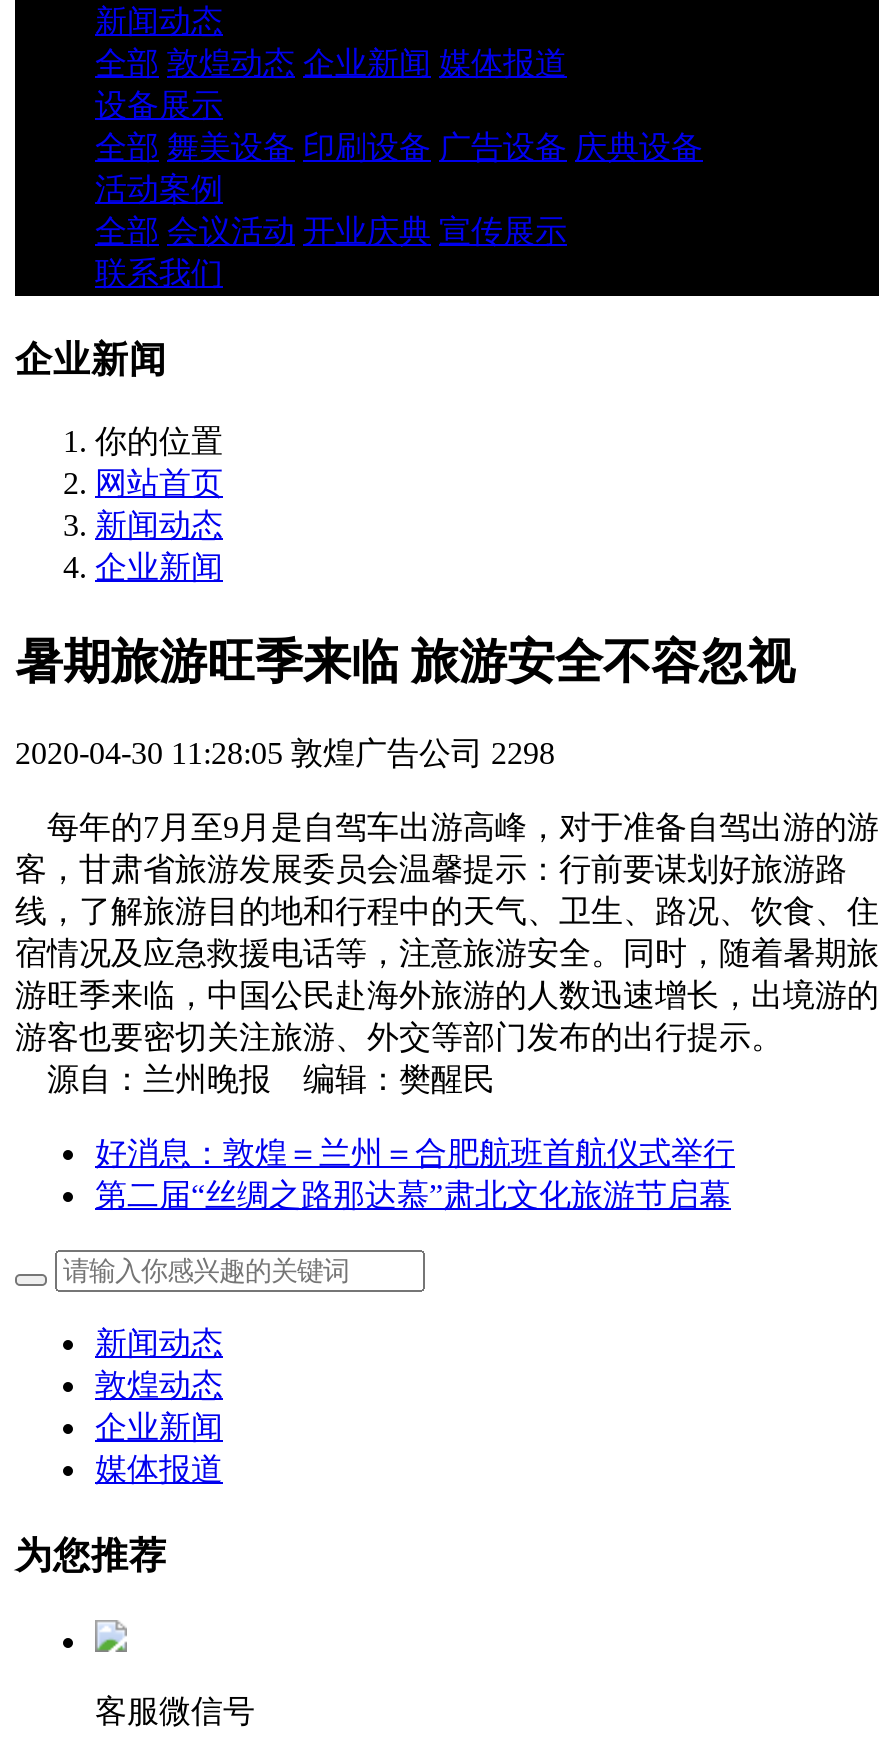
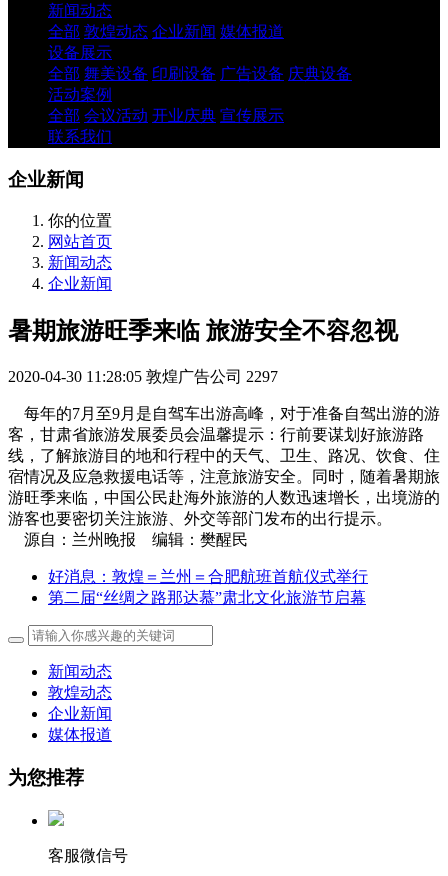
[15,736,555,770] 2020-04-30 11:28:05 敦煌广告公司 2298 -> [8,368,278,385] 2020-04-30 11:28:05 敦煌广告公司 2297

